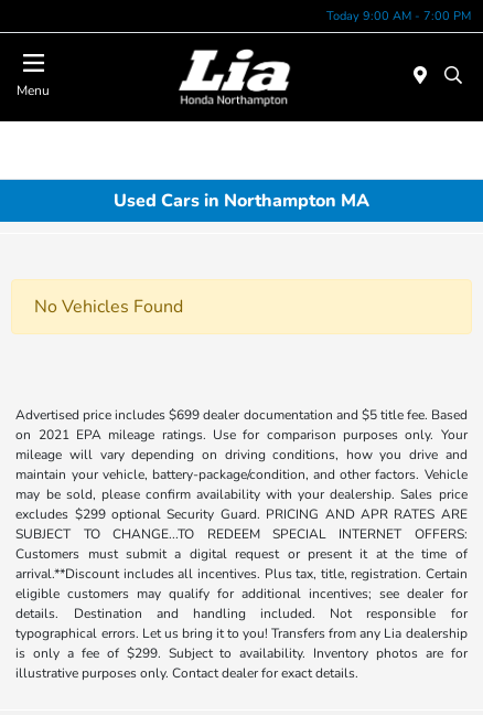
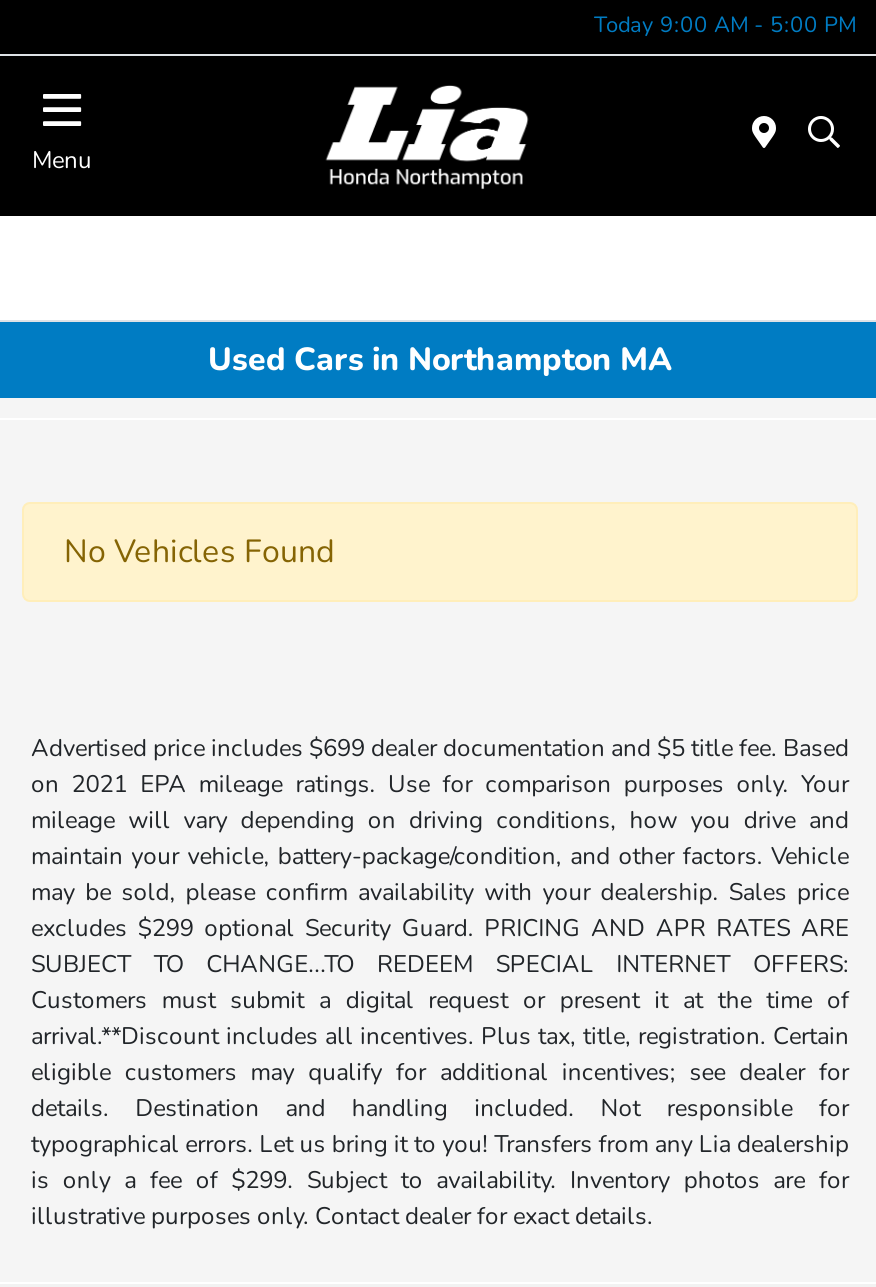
[326,7,471,24] Today 9:00 AM - 7:00 PM -> [594,9,856,39] Today 9:00 AM - 5:00 PM

